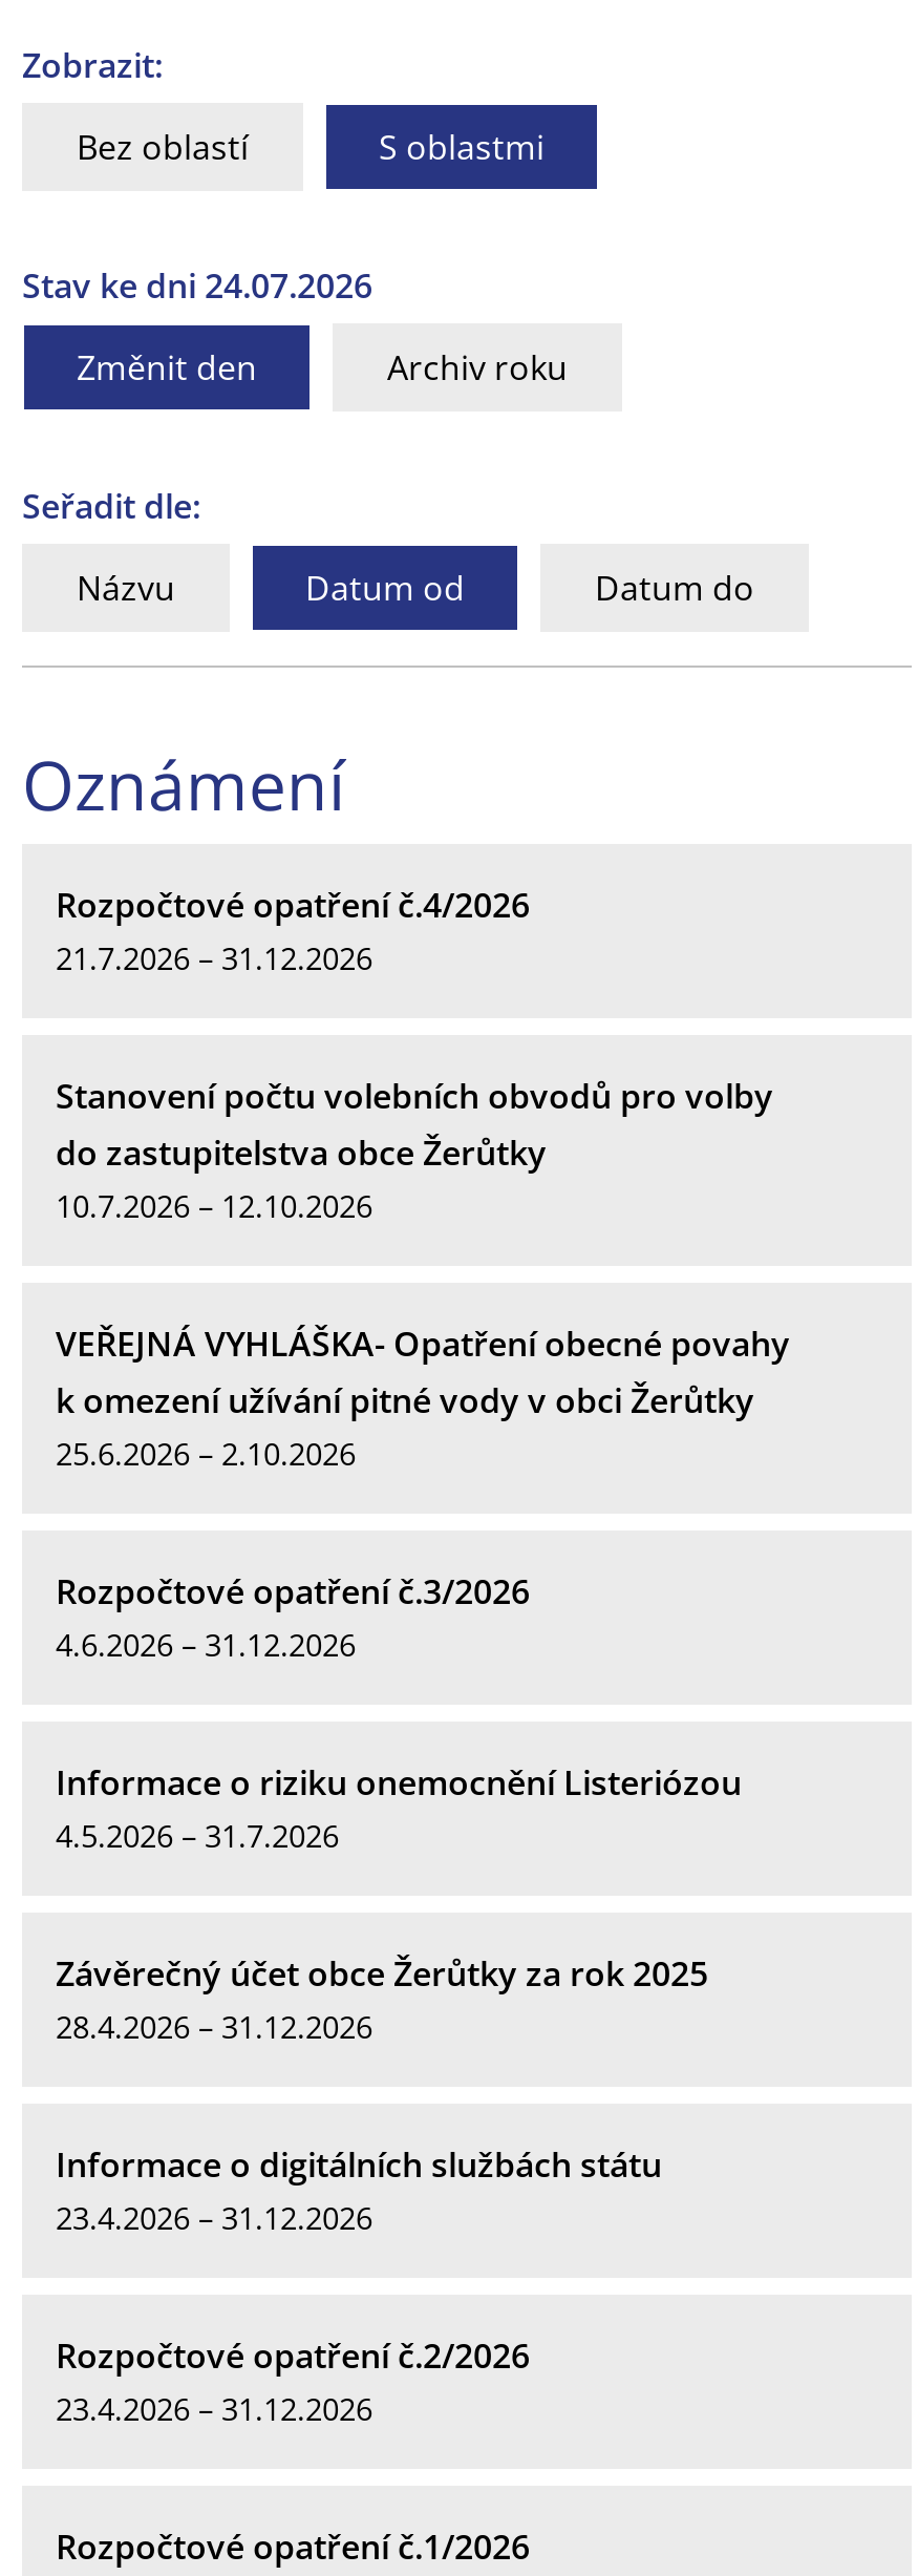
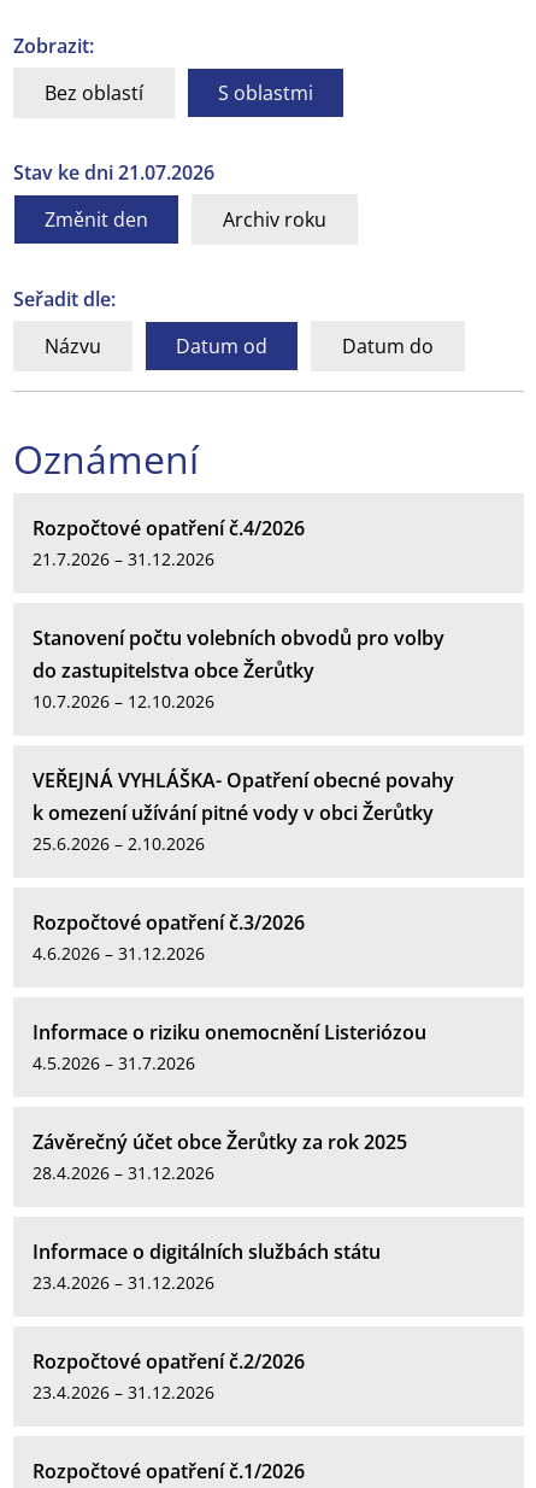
[22,262,372,309] Stav ke dni 24.07.2026 -> [13,159,214,186] Stav ke dni 21.07.2026

